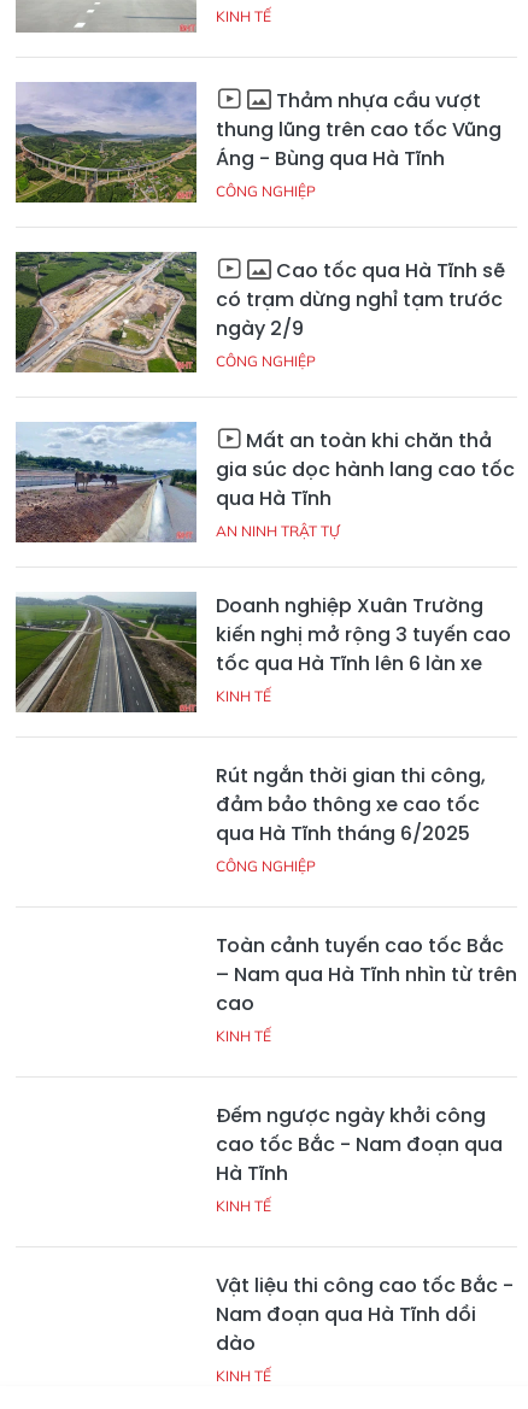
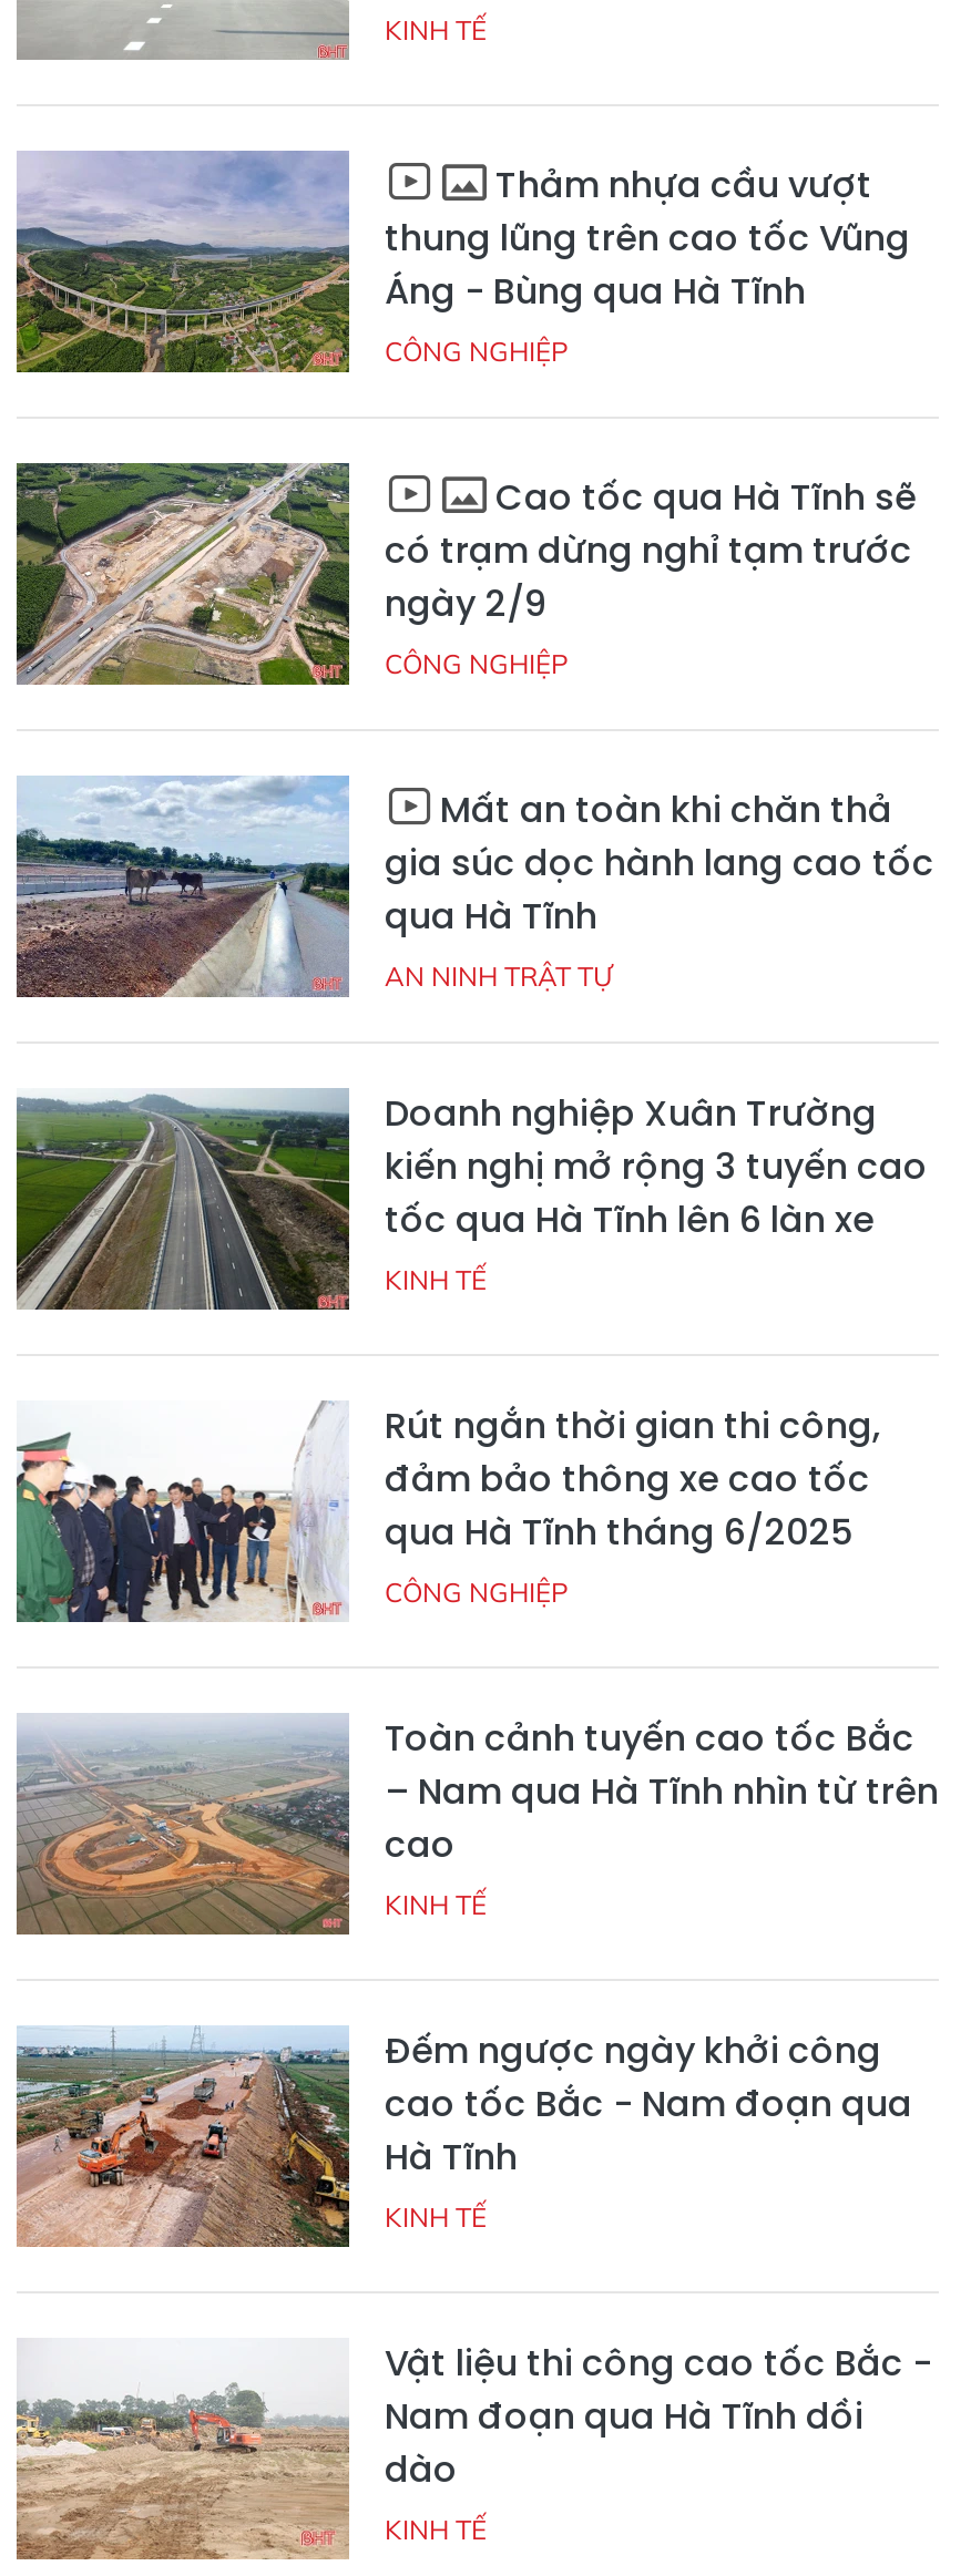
none -> [14,1400,349,1624] [image]
none -> [14,1713,351,1937] [image]
none -> [14,2025,351,2249] [image]
none -> [14,2380,351,2562] [image]

